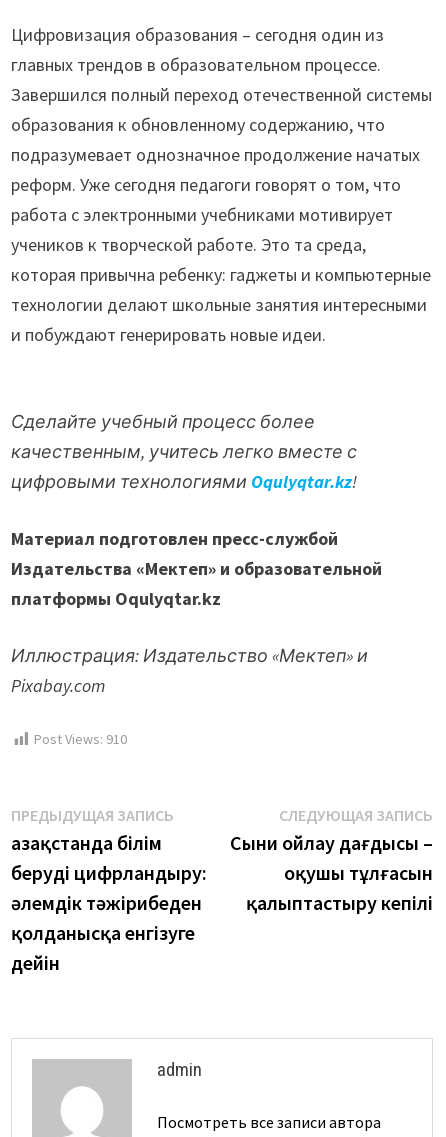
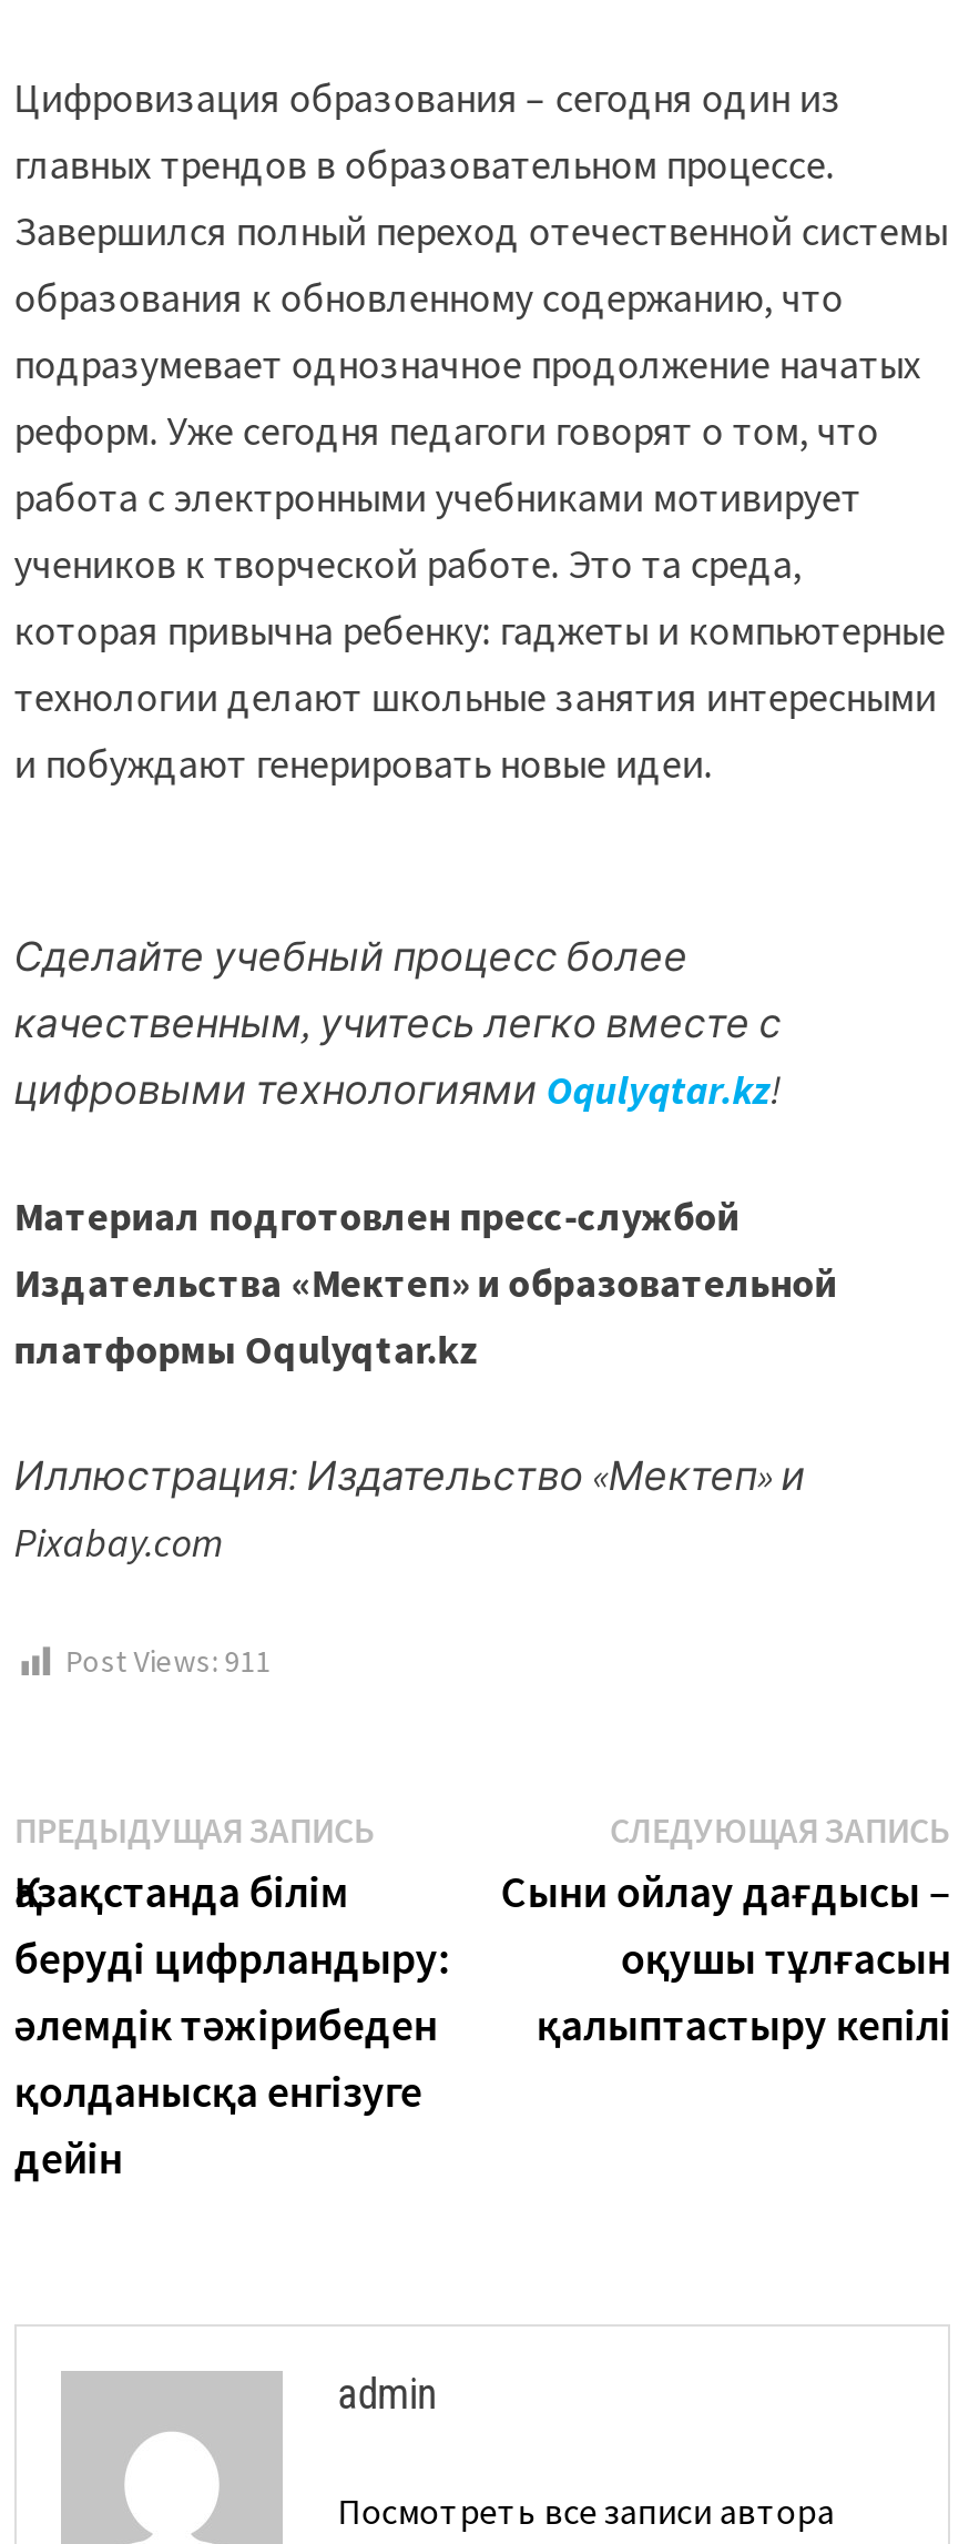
[34,730,127,748] Post Views: 910 -> [65,1642,271,1682] Post Views: 911

